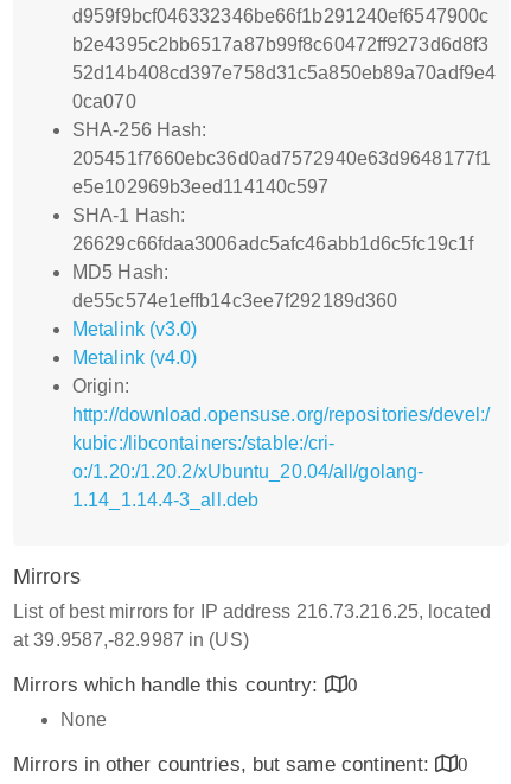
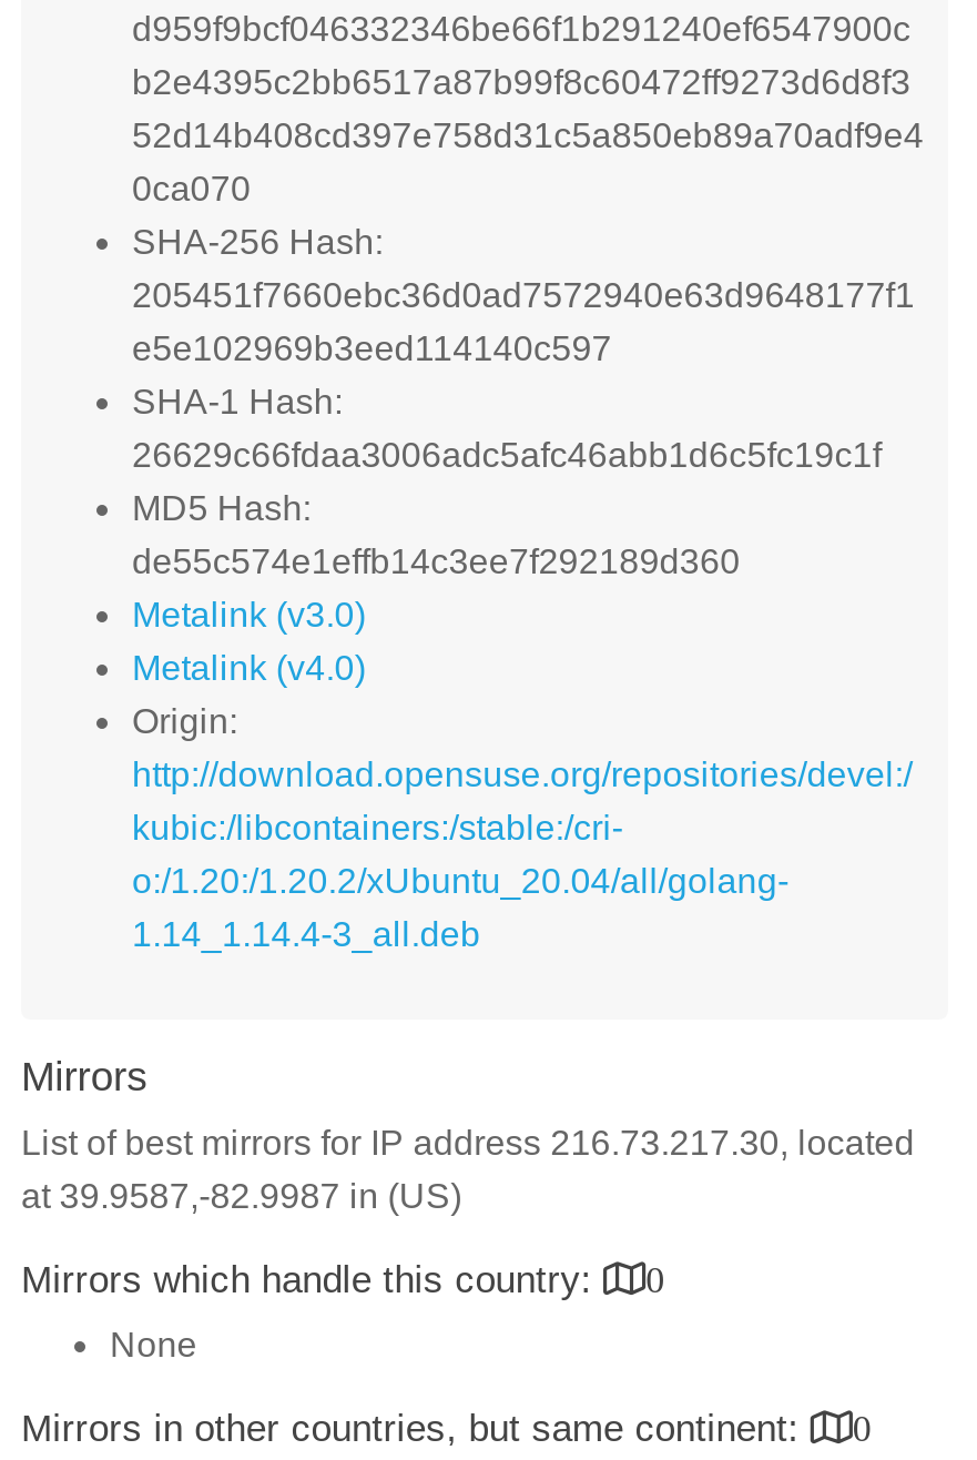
[13,601,491,622] List of best mirrors for IP address 216.73.216.25, located -> [21,1124,914,1162] List of best mirrors for IP address 216.73.217.30, located

